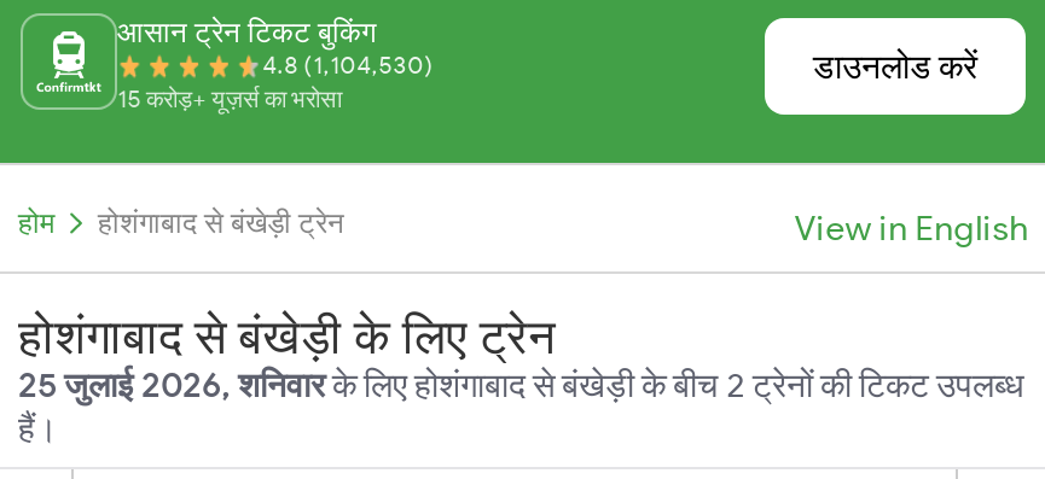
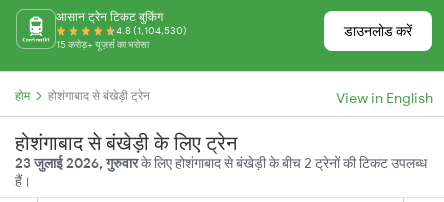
[18,363,1023,407] 25 जुलाई 2026, शनिवारके लिए होशंगाबाद से बंखेड़ी के बीच 2 ट्रेनों की टिकट उपलब्ध -> [15,154,427,172] 23 जुलाई 2026, गुरुवारके लिए होशंगाबाद से बंखेड़ी के बीच 2 ट्रेनों की टिकट उपलब्ध

